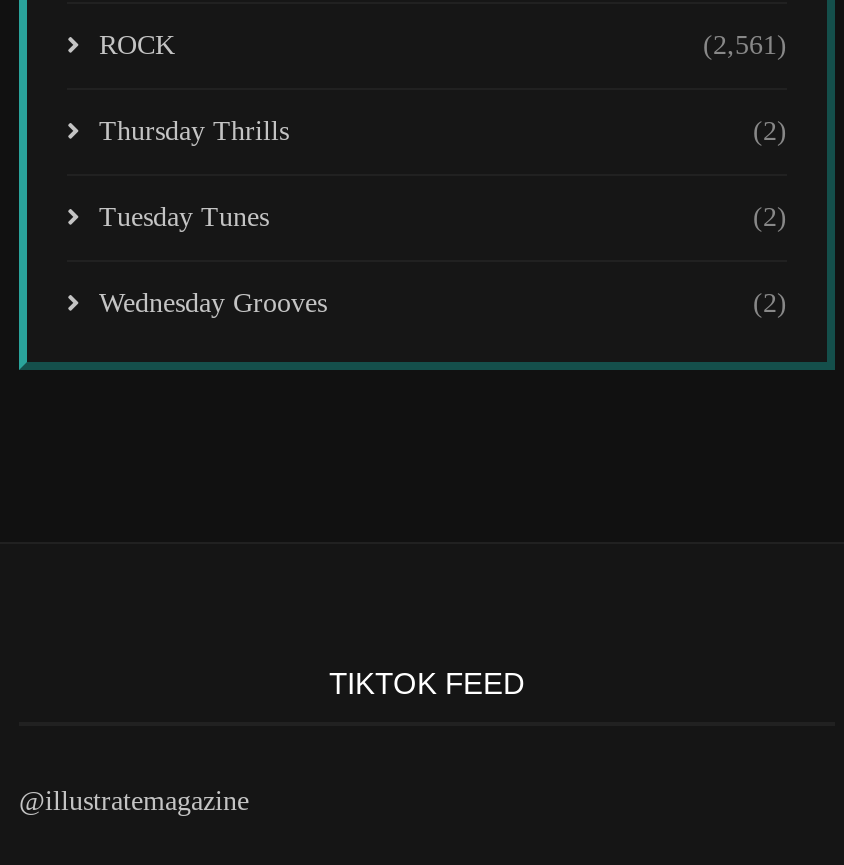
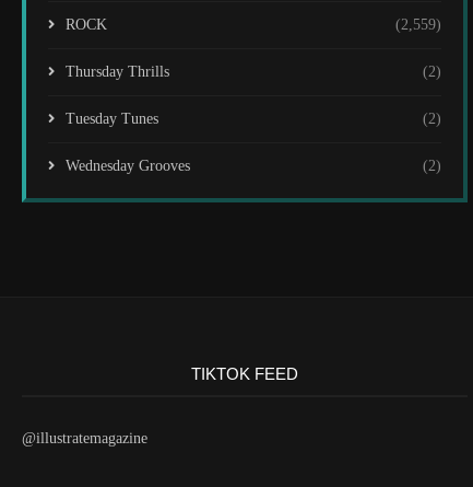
[703,29,787,59] (2,561) -> [395,16,441,32] (2,559)

